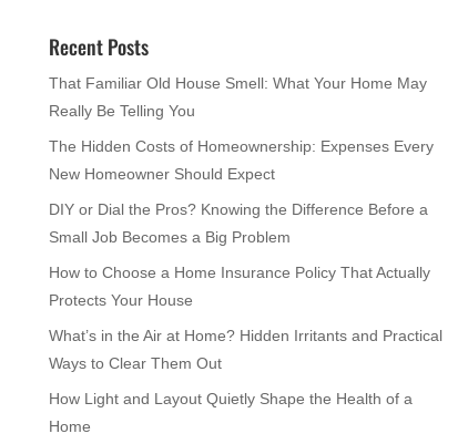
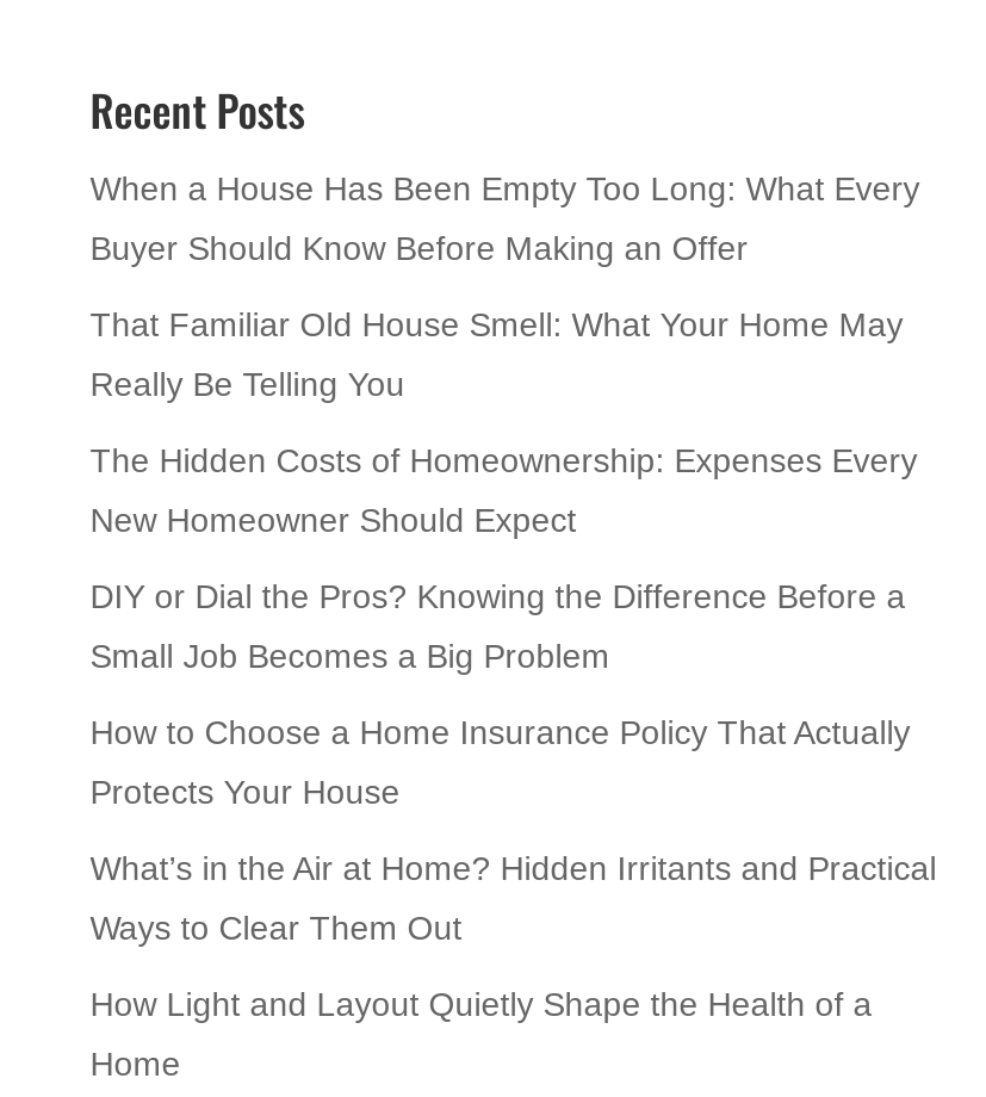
none -> [90,168,920,266] When a House Has Been Empty Too Long: What Every | Buyer Should Know Before Making an Offer

